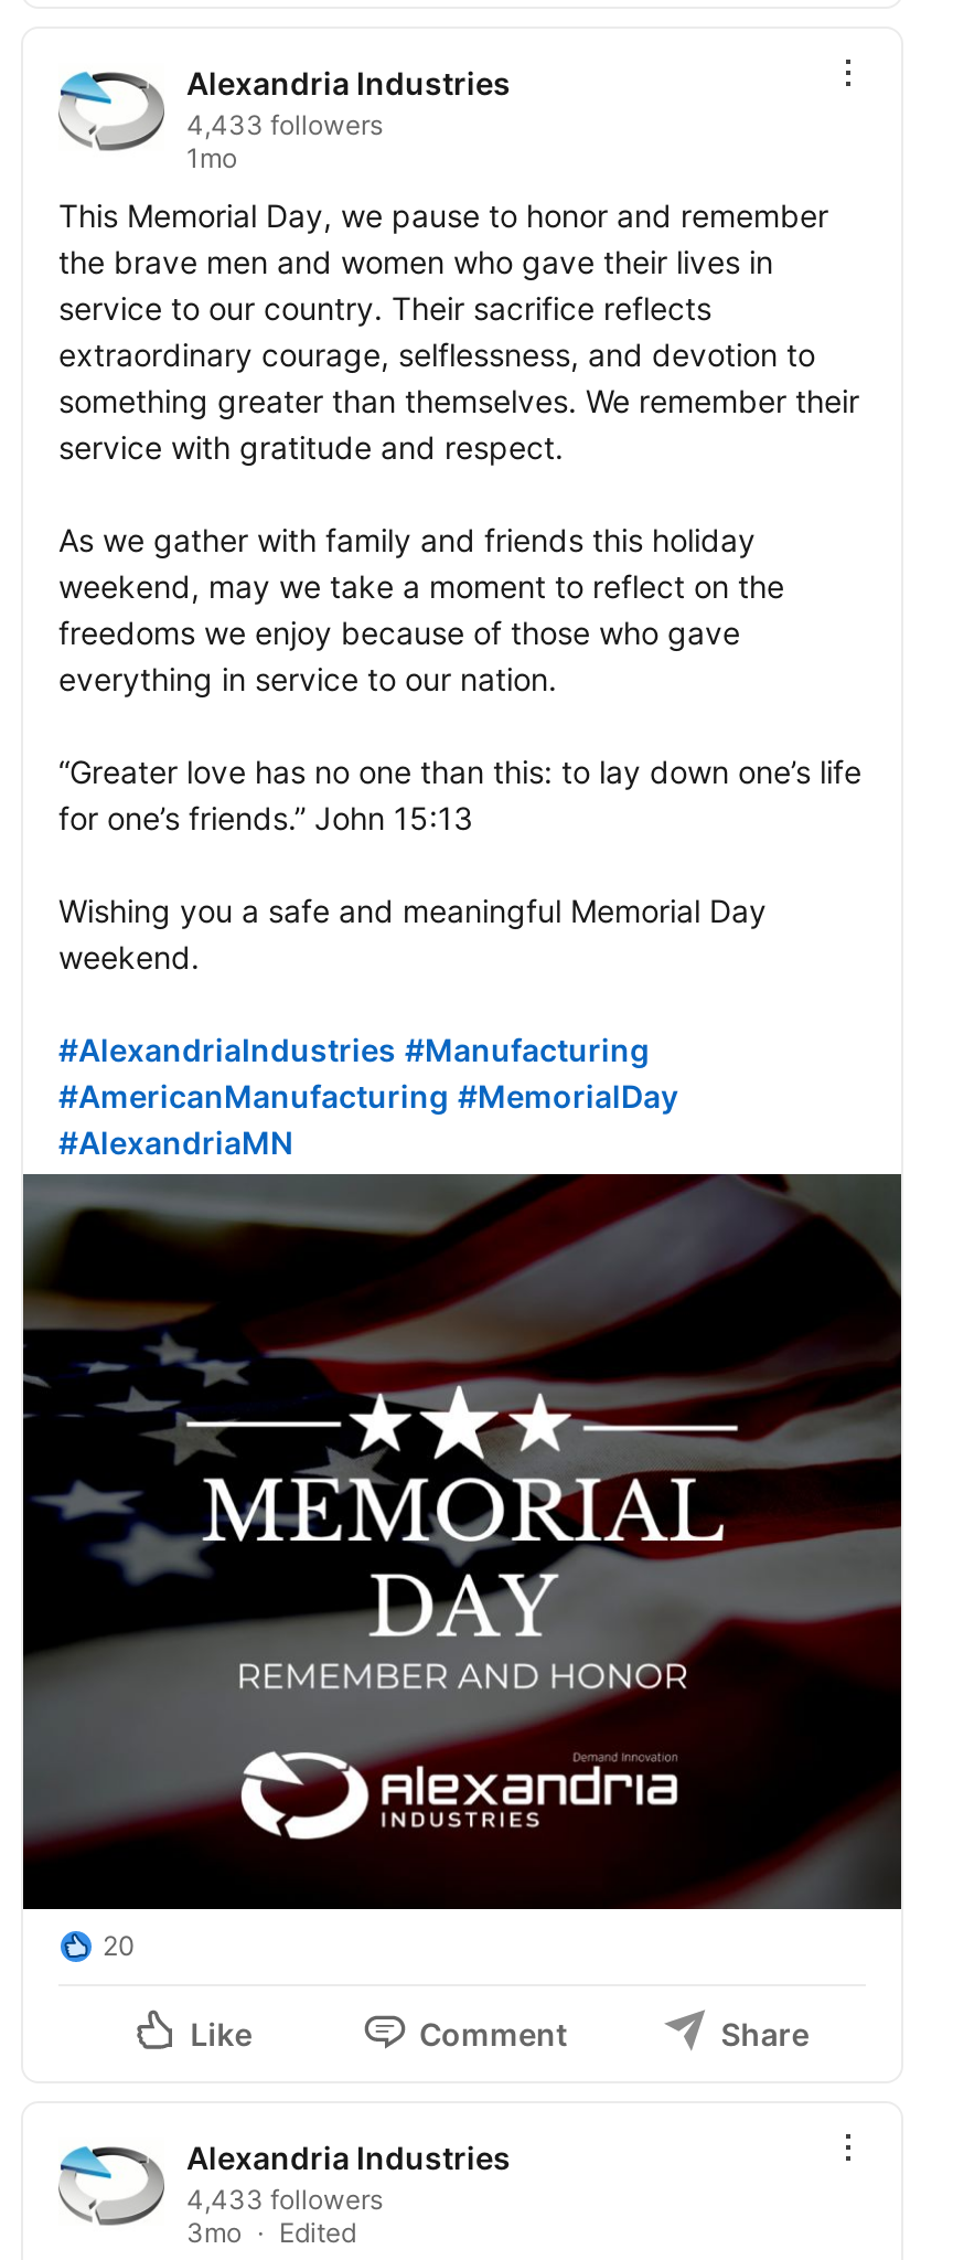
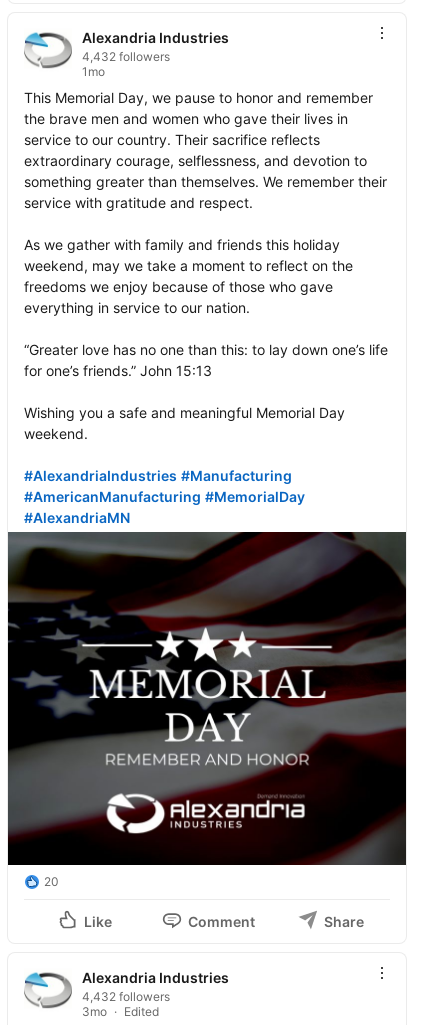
[186,109,383,142] 4,433 followers -> [82,49,170,64] 4,432 followers
[186,2184,383,2217] 4,433 followers -> [82,989,170,1004] 4,432 followers

